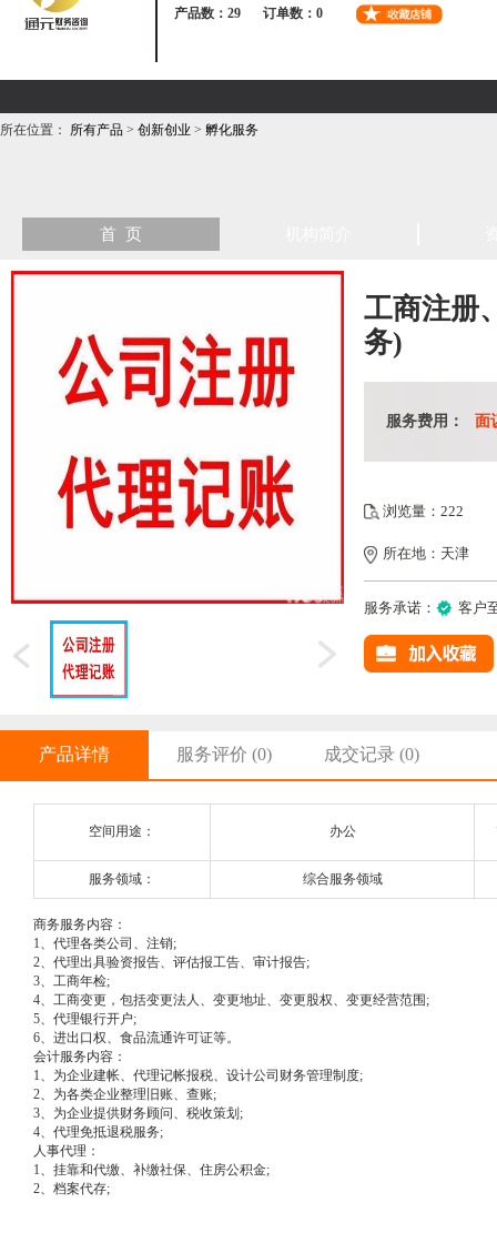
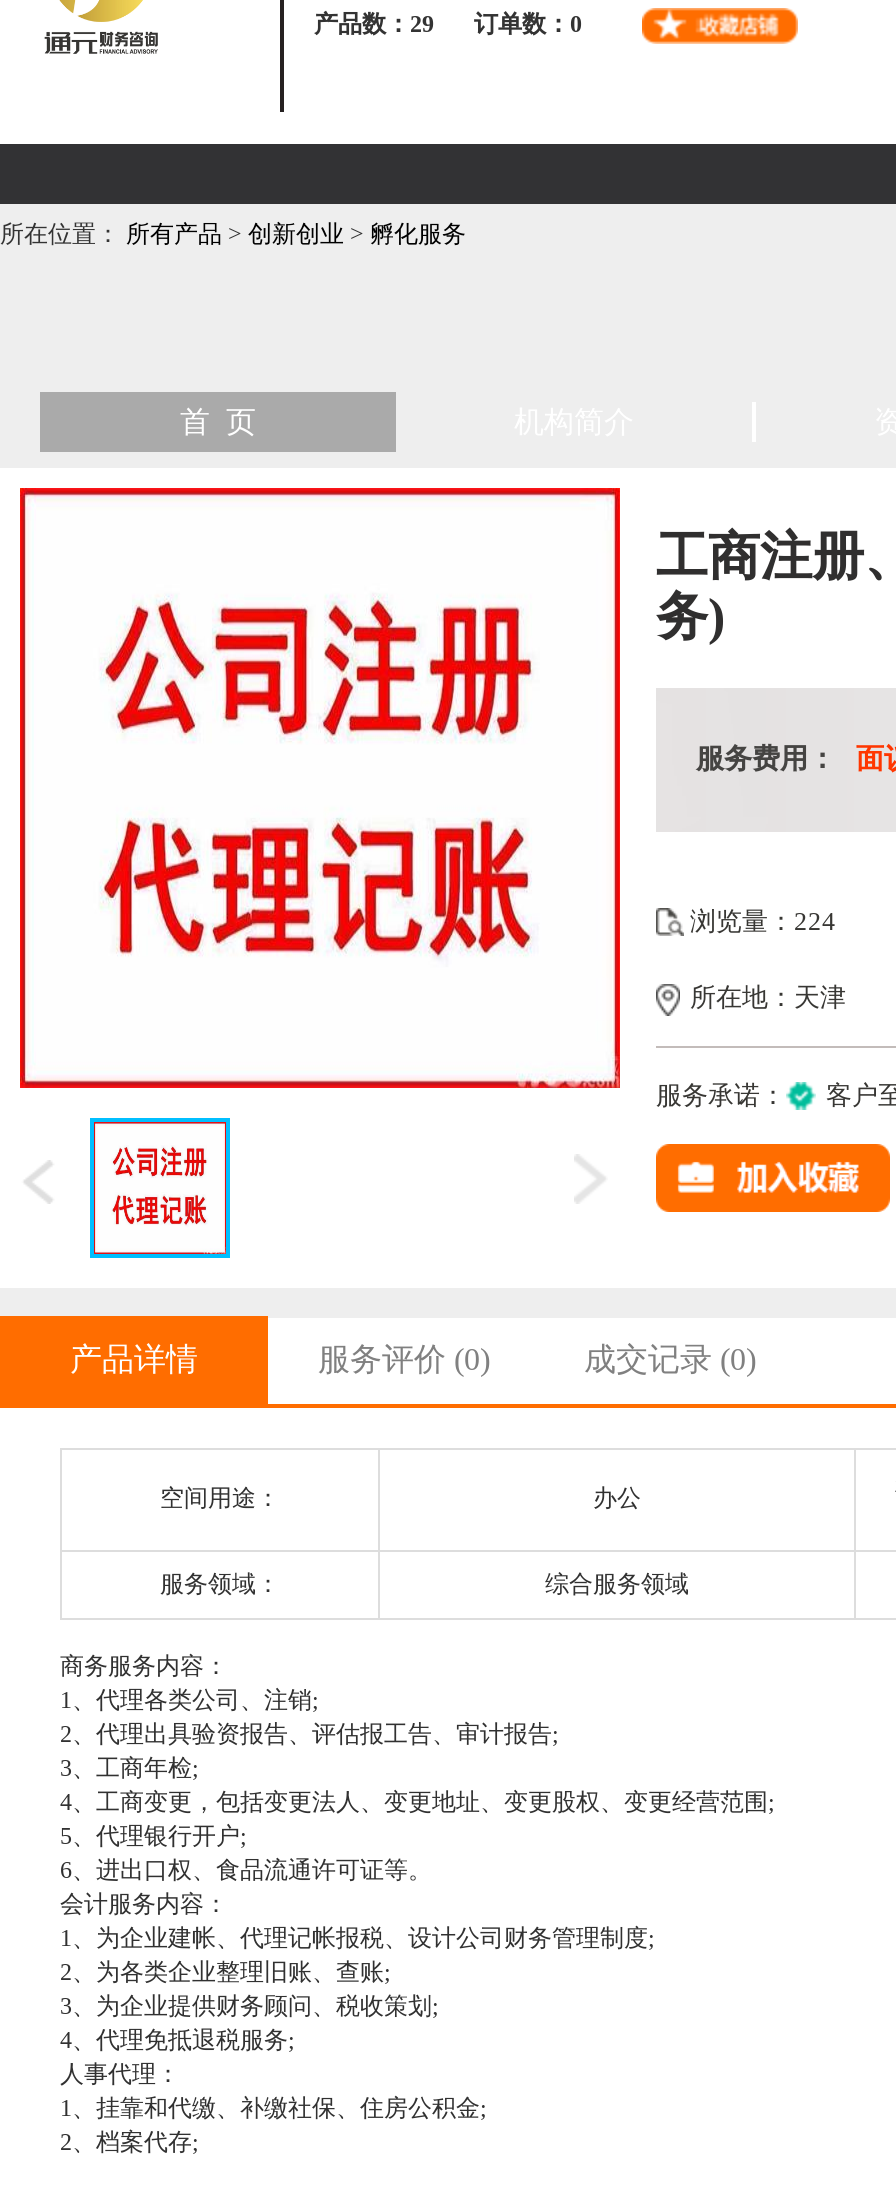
[383,503,464,519] 浏览量：222 -> [690,906,836,936] 浏览量：224

